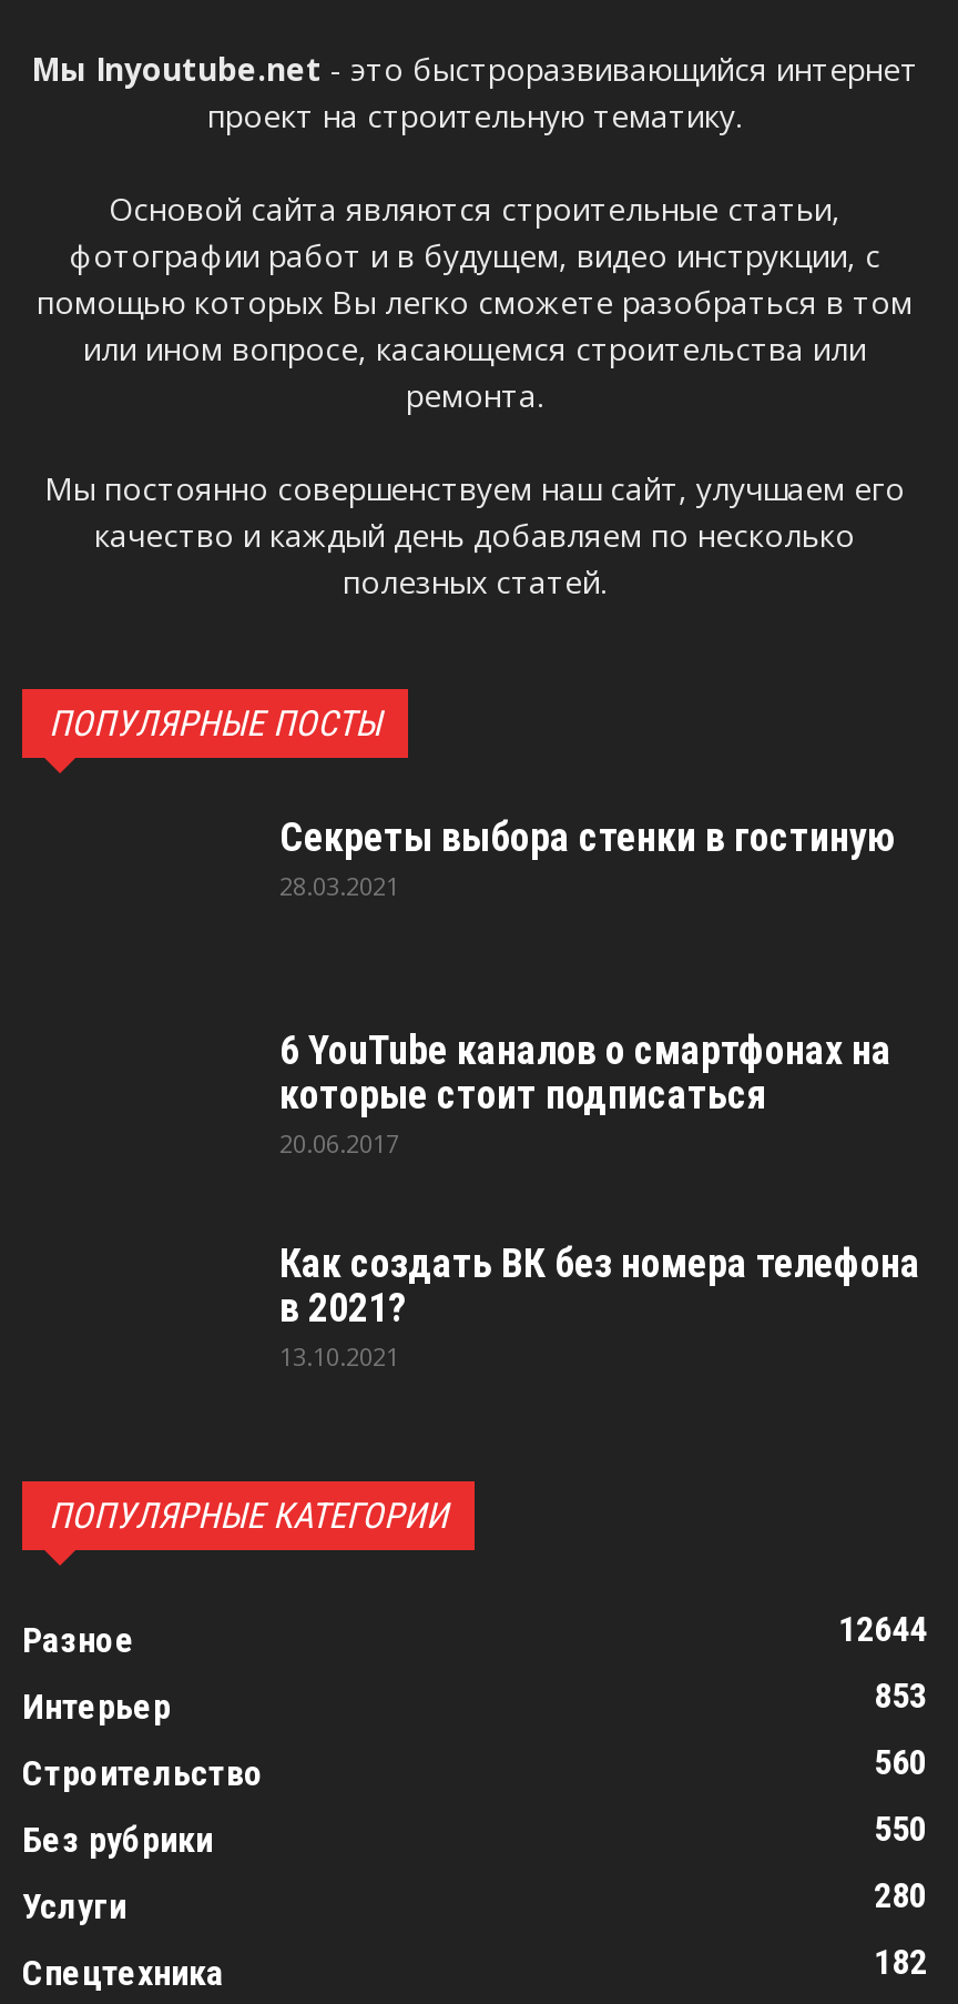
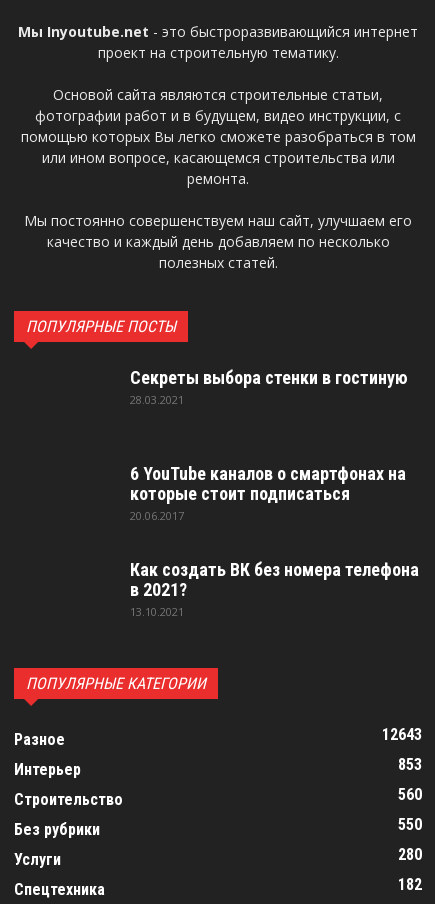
[838,1608,927,1650] 12644 -> [382,725,422,744] 12643

